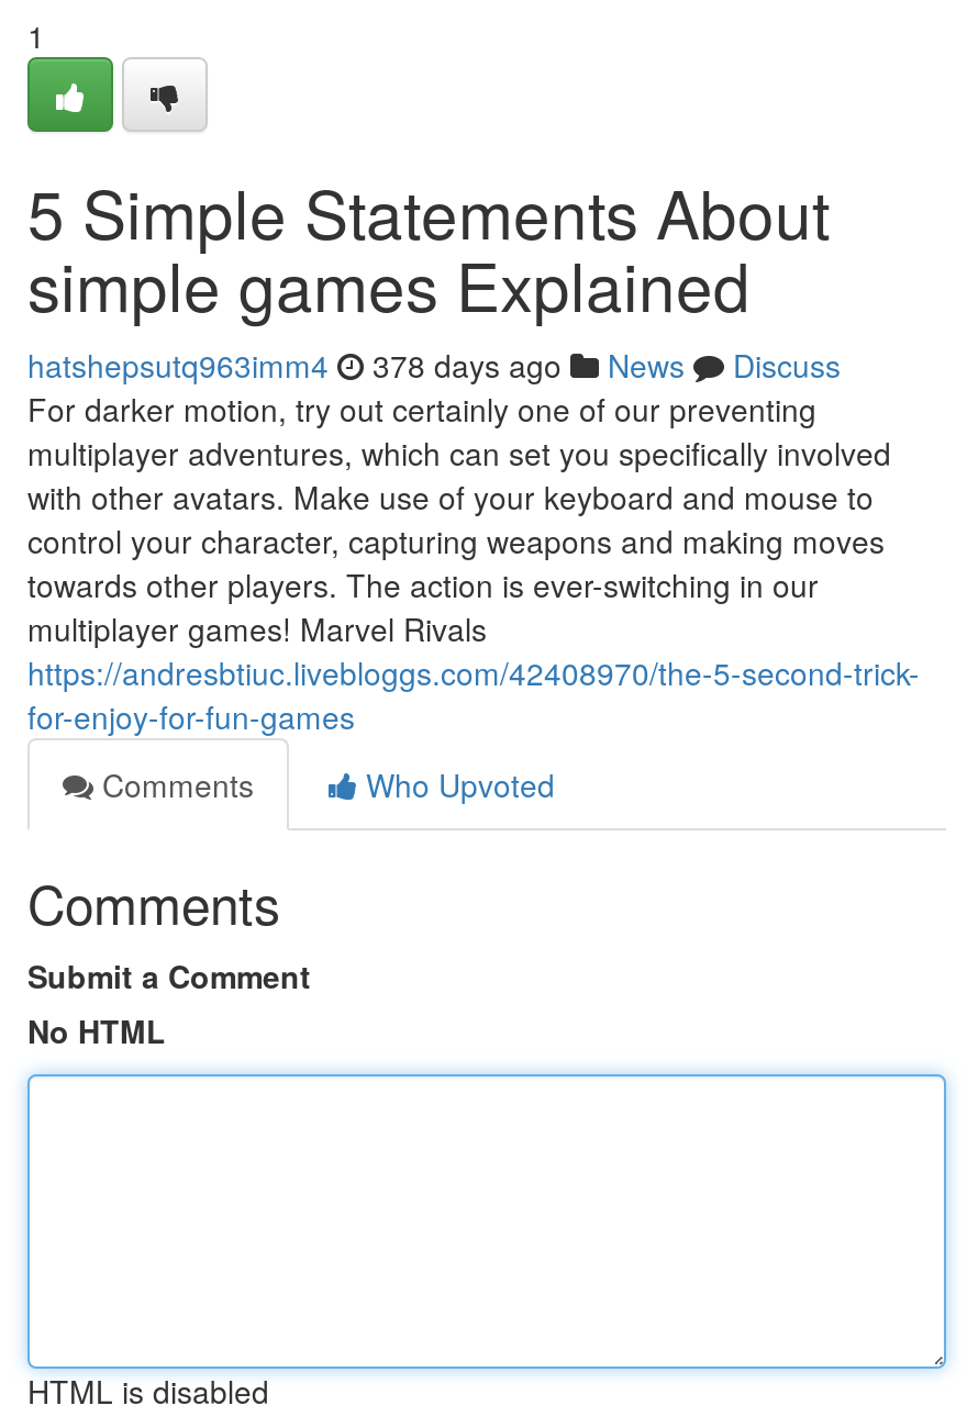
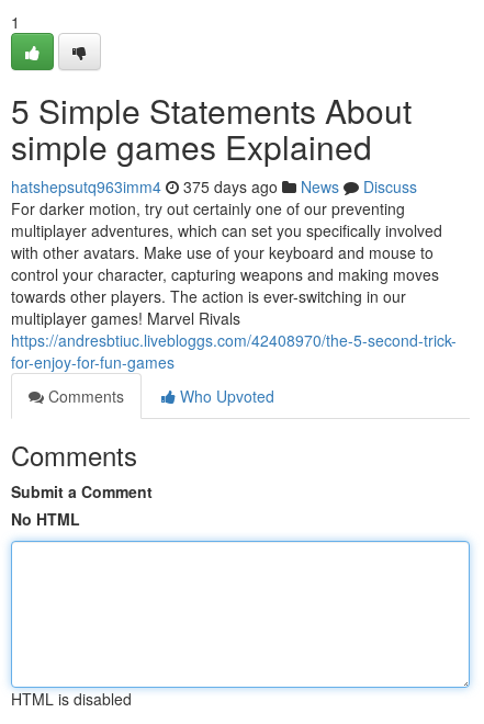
[27,343,841,387] hatshepsutq963imm4 378 days ago News Discuss -> [11,176,417,197] hatshepsutq963imm4 375 days ago News Discuss

